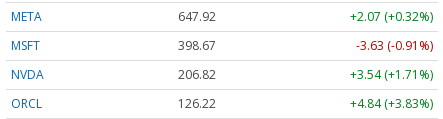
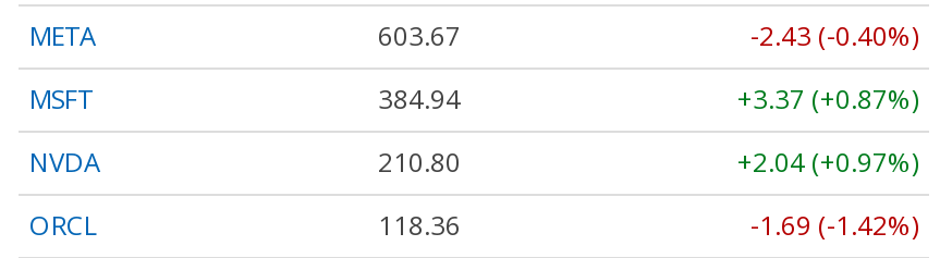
[178,8,216,25] 647.92 -> [378,17,461,54] 603.67
[350,8,433,25] +2.07 (+0.32%) -> [750,17,918,54] -2.43 (-0.40%)
[178,37,216,54] 398.67 -> [378,80,461,117] 384.94
[356,37,433,54] -3.63 (-0.91%) -> [737,80,918,117] +3.37 (+0.87%)
[178,66,216,83] 206.82 -> [378,143,461,180] 210.80
[350,66,433,83] +3.54 (+1.71%) -> [737,143,918,180] +2.04 (+0.97%)
[178,95,216,112] 126.22 -> [378,206,461,243] 118.36
[350,95,433,112] +4.84 (+3.83%) -> [750,206,918,243] -1.69 (-1.42%)

